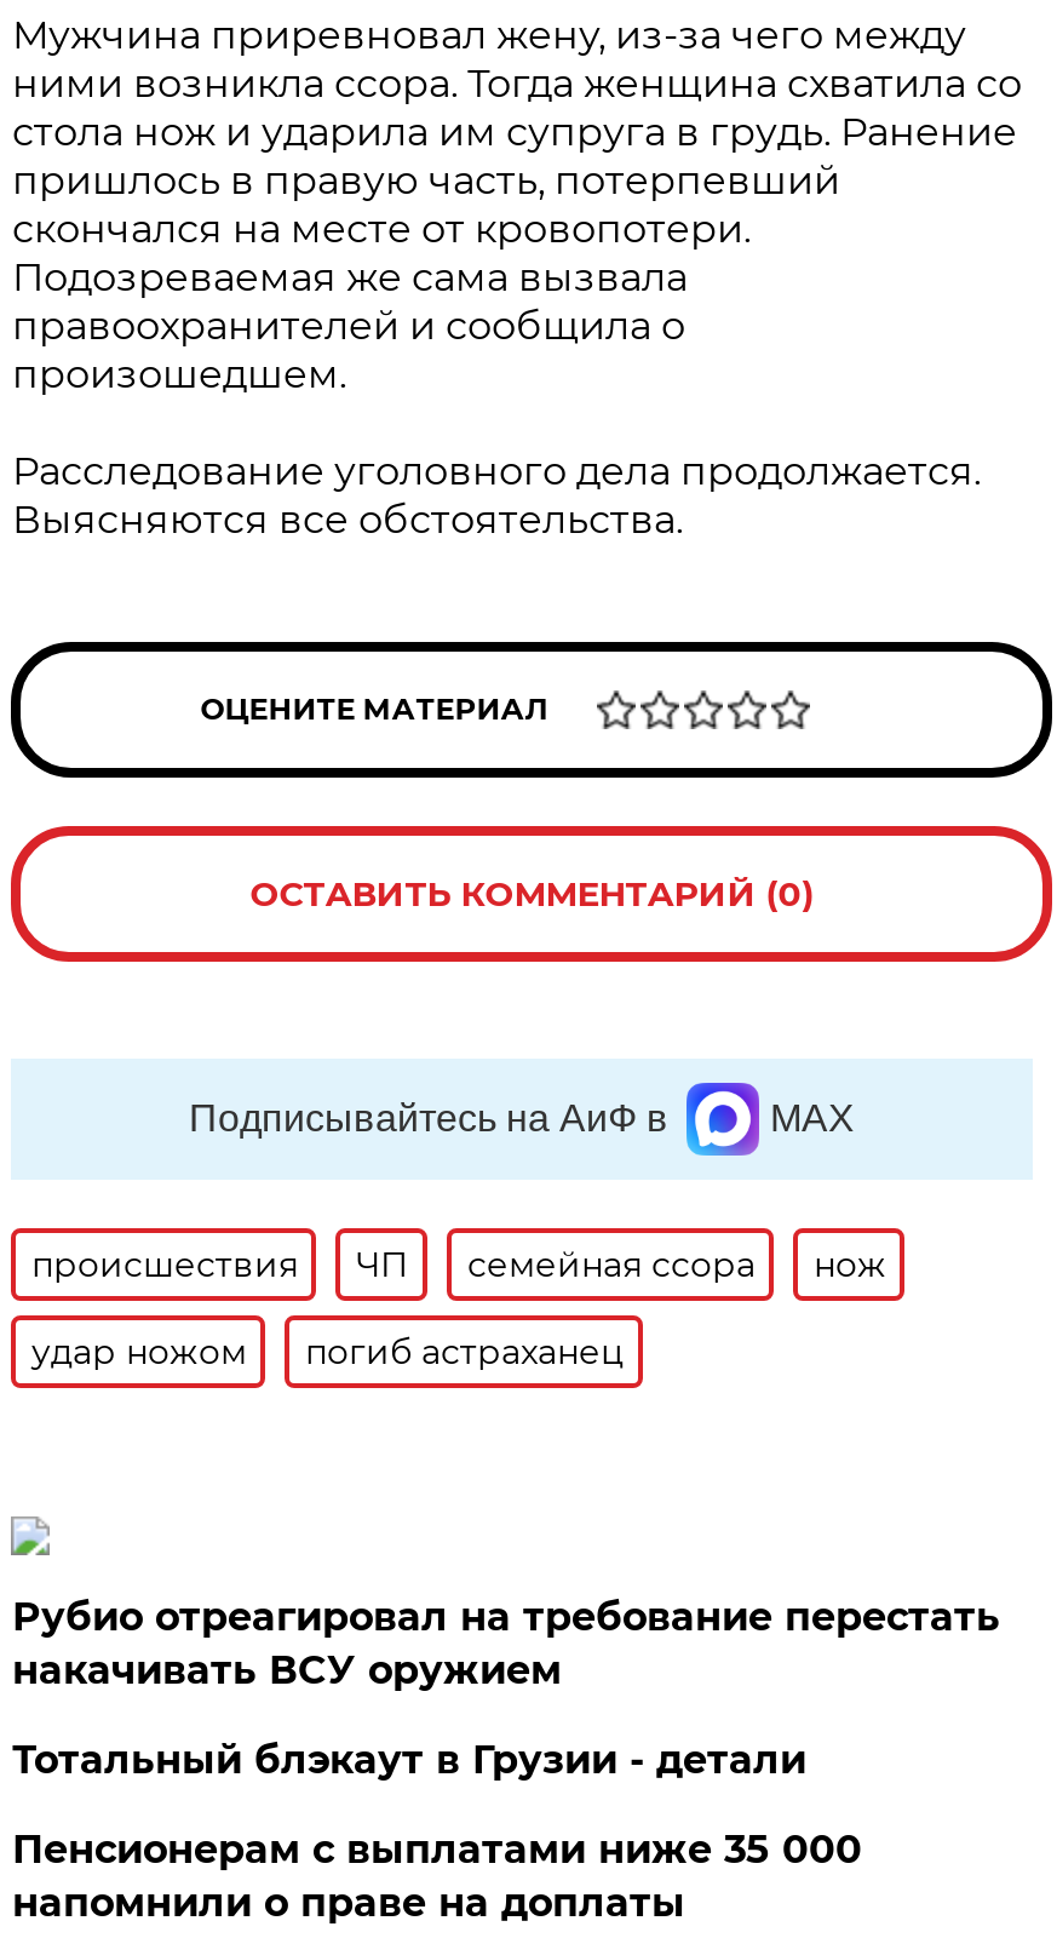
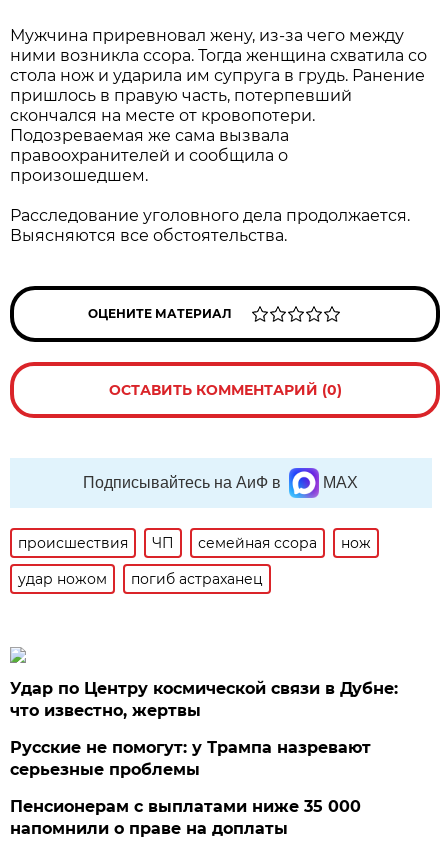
[12,1593,1000,1693] Рубио отреагировал на требование перестать | накачивать ВСУ оружием -> [10,679,398,720] Удар по Центру космической связи в Дубне: | что известно, жертвы
[12,1736,806,1782] Тотальный блэкаут в Грузии - детали -> [10,738,371,779] Русские не помогут: у Трампа назревают | серьезные проблемы

